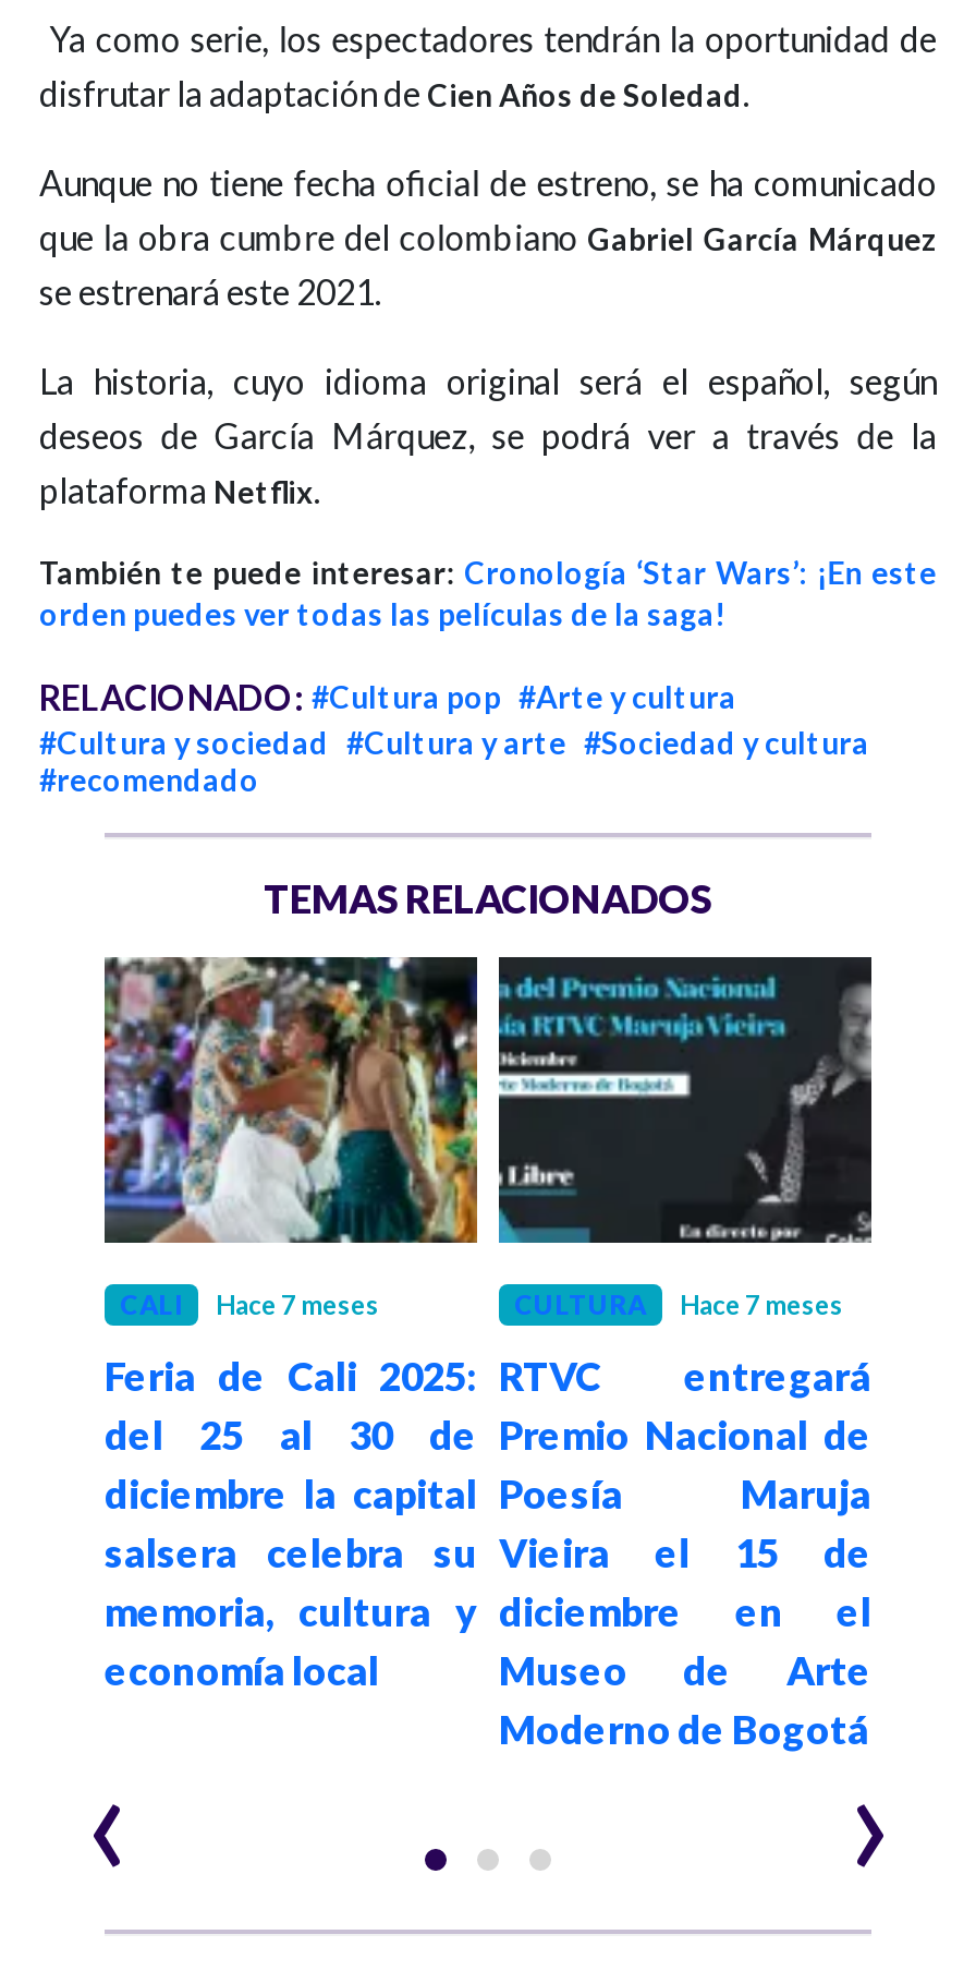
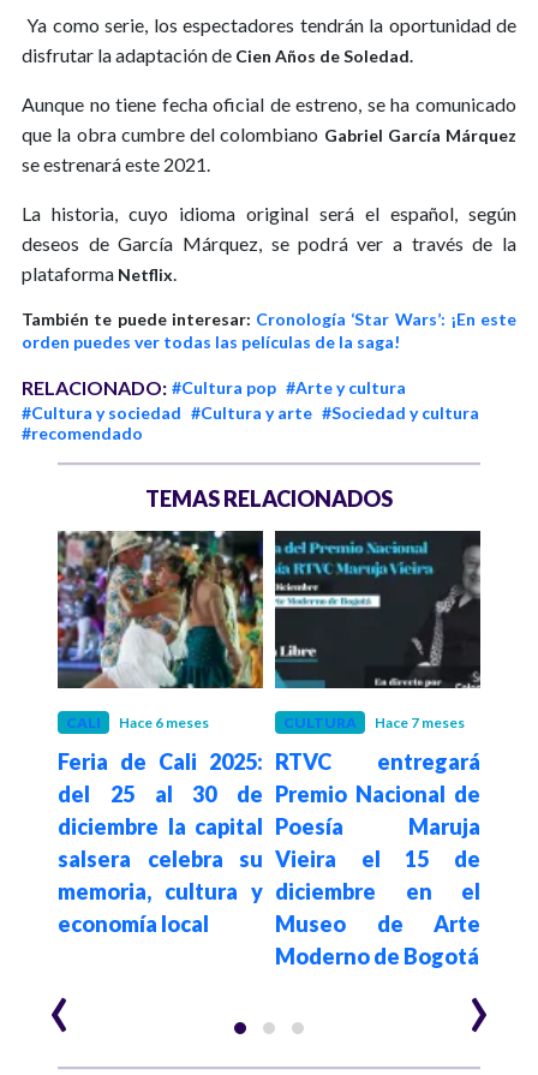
[216,1289,379,1322] Hace 7 meses -> [119,714,209,732] Hace 6 meses

